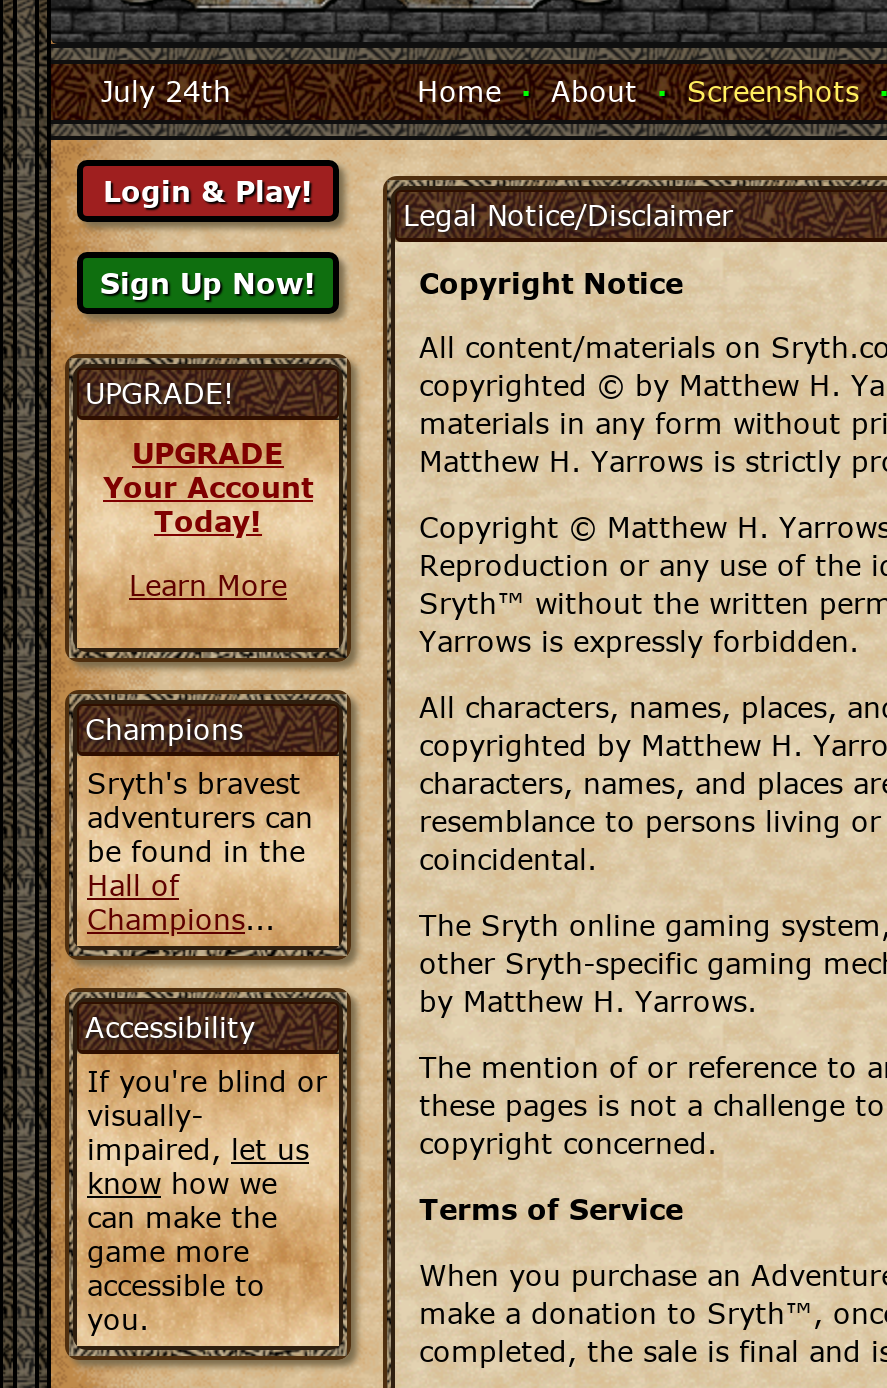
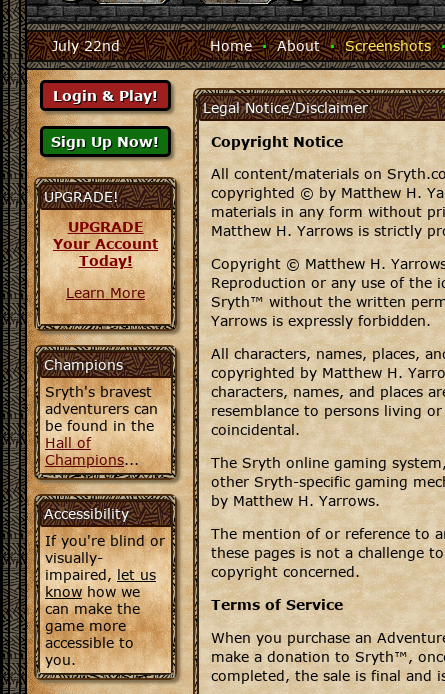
[51,74,231,108] July 24th -> [27,37,120,54] July 22nd

